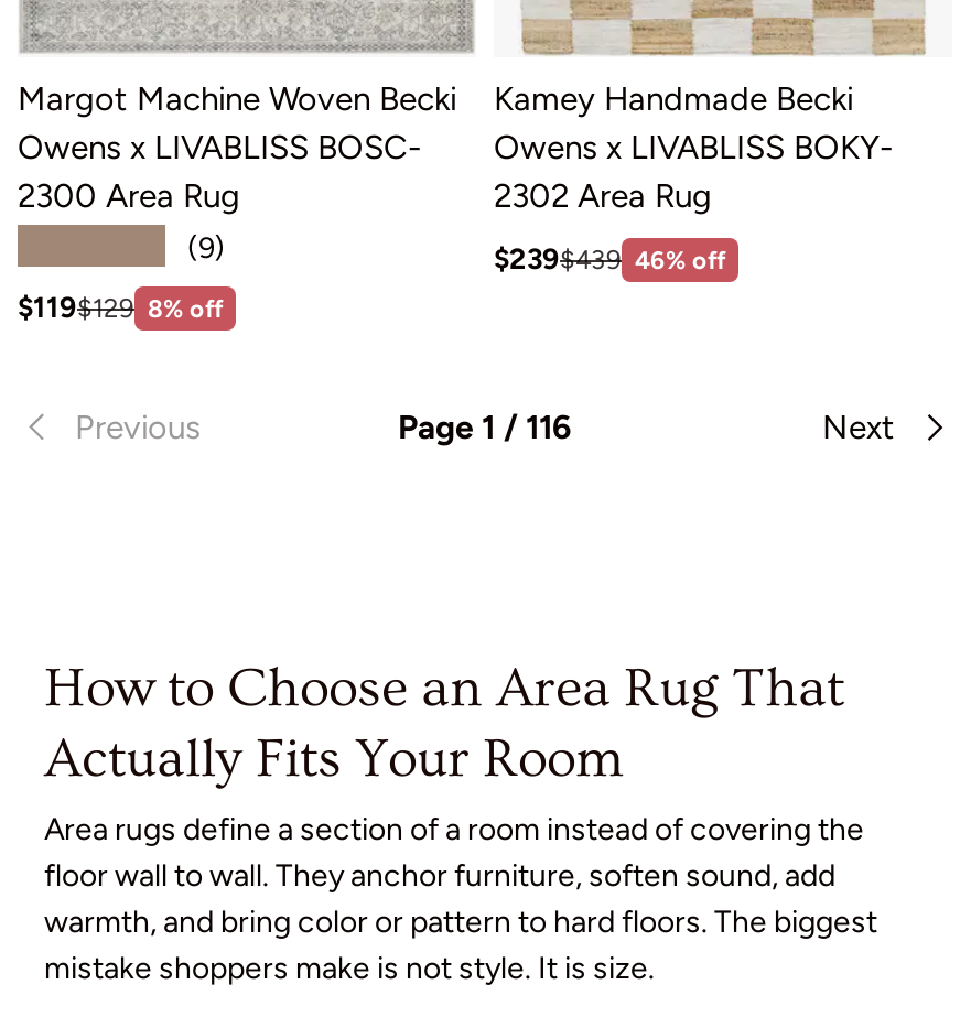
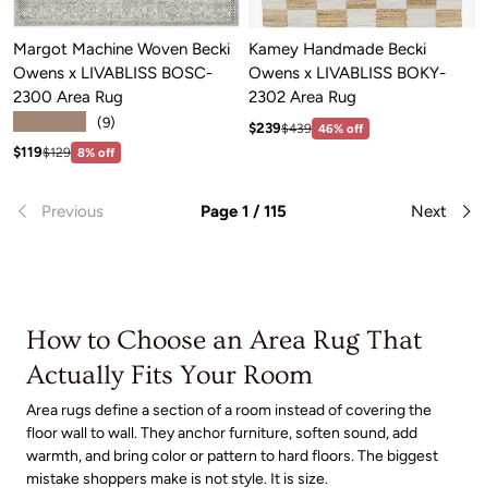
[398,409,572,448] Page 1 / 116 -> [201,202,287,222] Page 1 / 115

